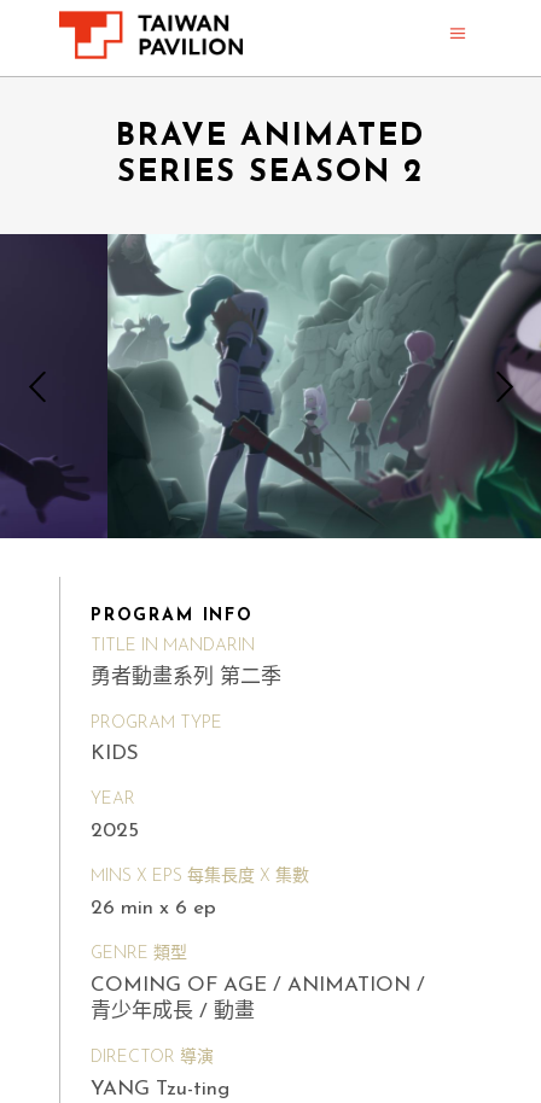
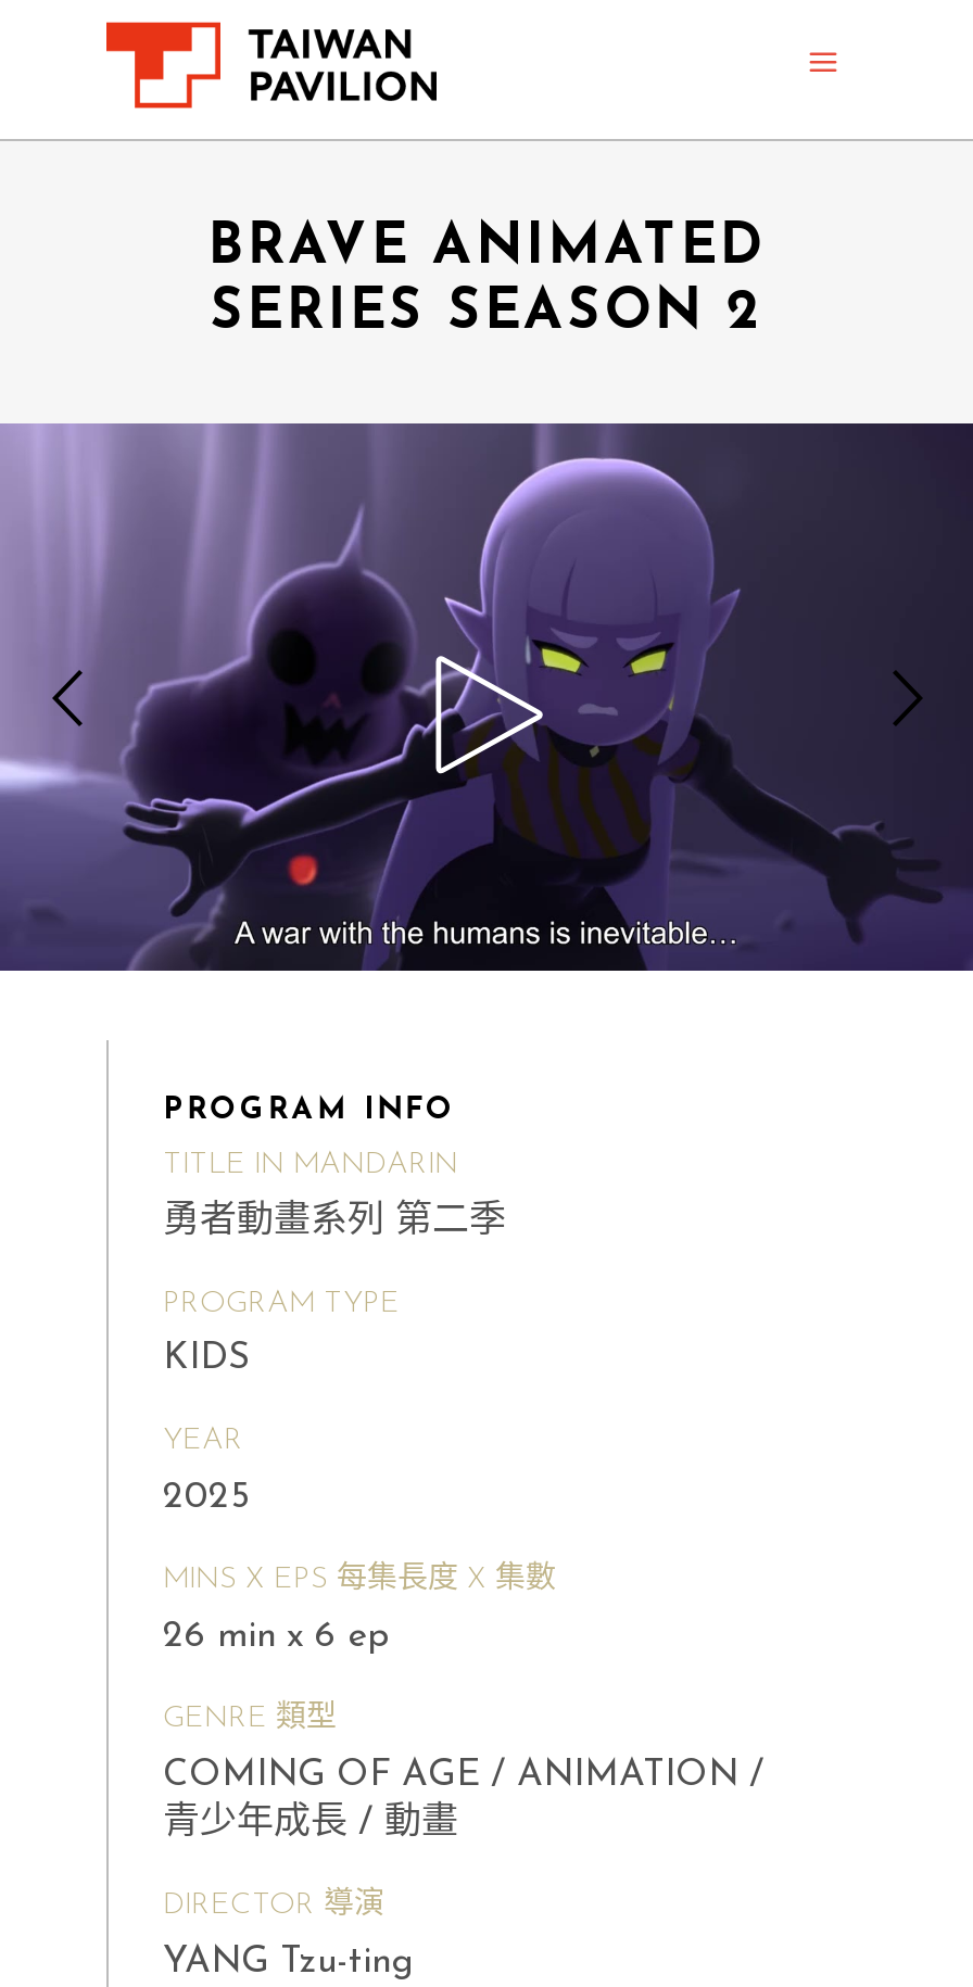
[4,233,537,539] [image] -> [7,421,966,973] [image]

